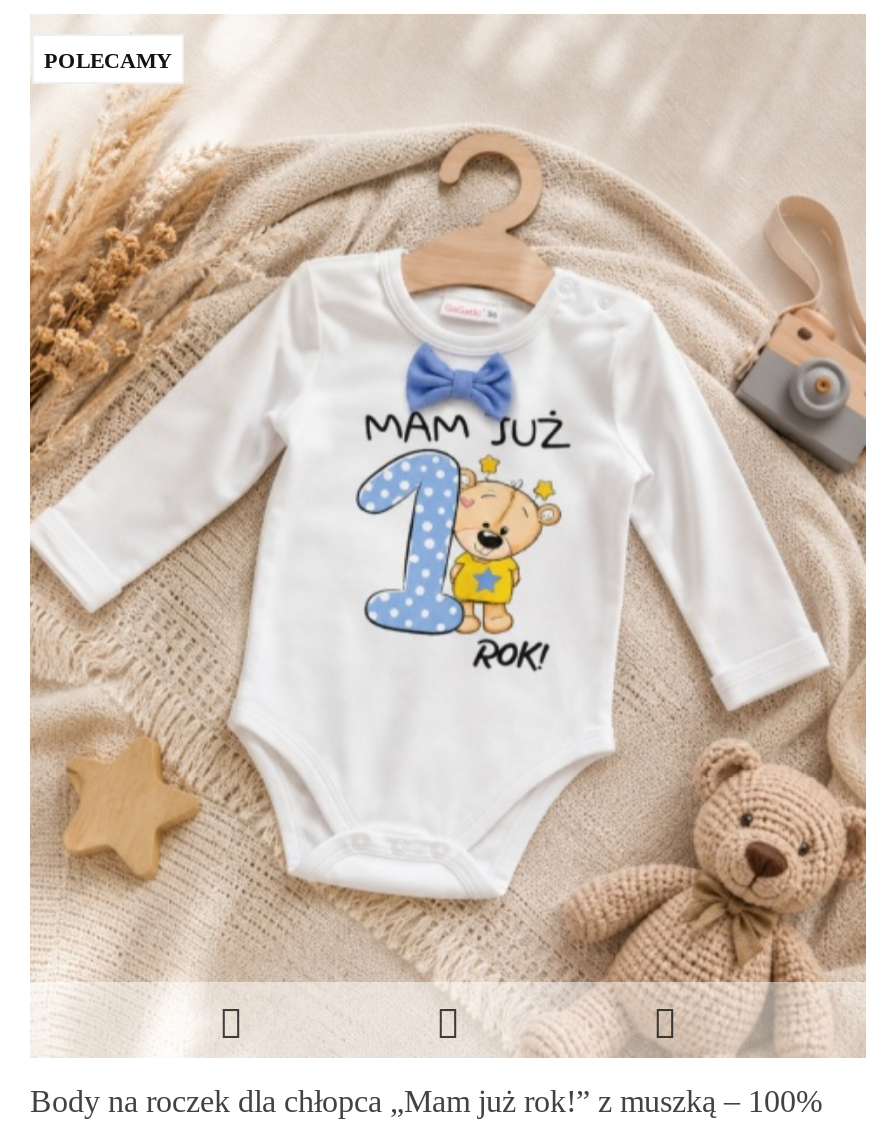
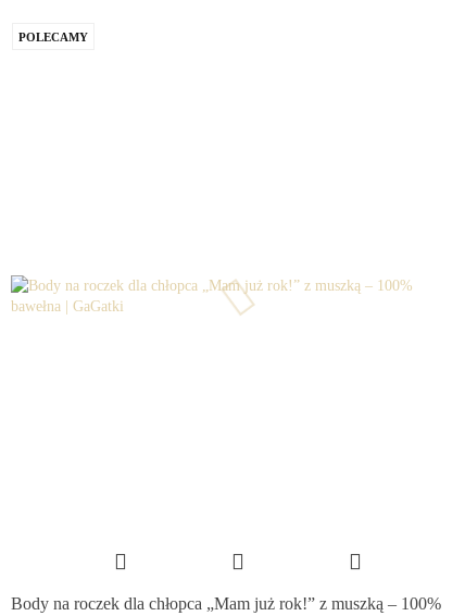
[28,13,868,1059] [image] -> none

